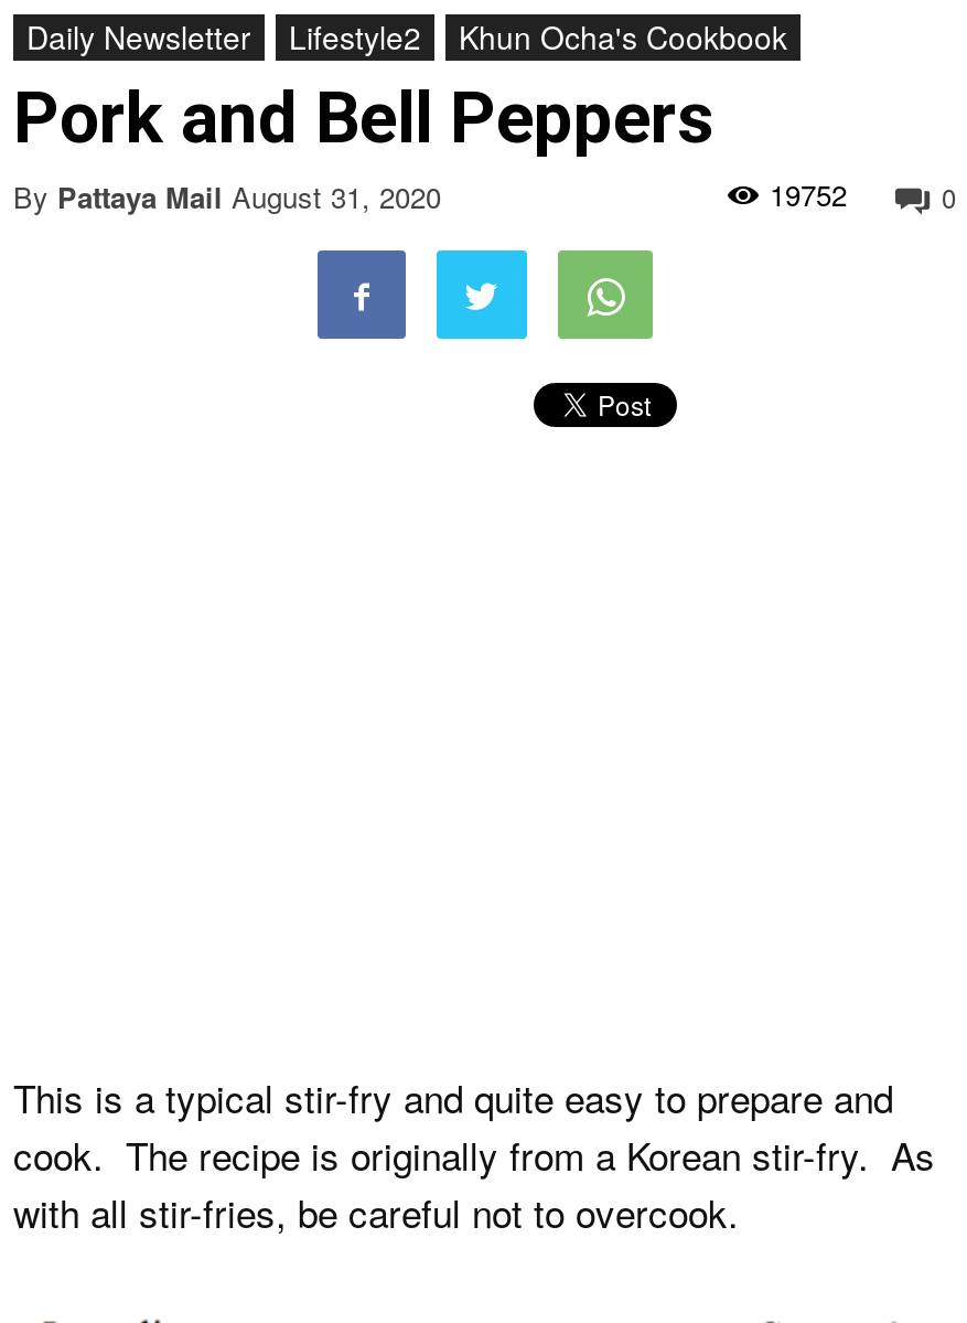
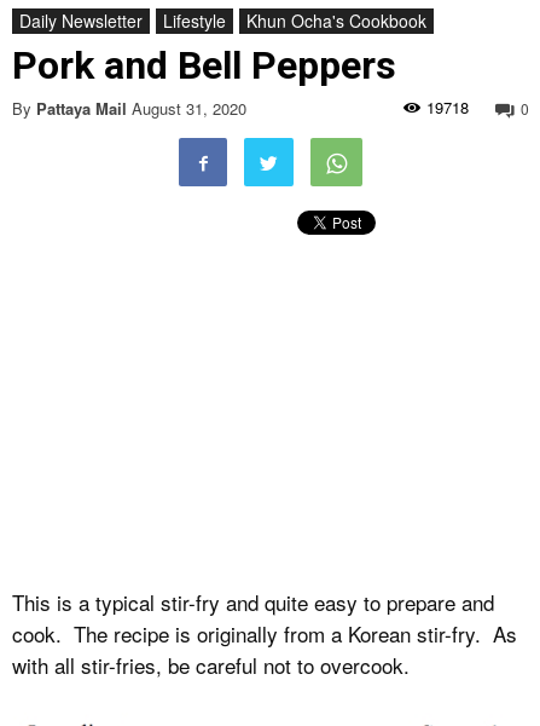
[289,14,421,58] Lifestyle2 -> [163,8,226,33] Lifestyle
[770,173,847,215] 19752 -> [426,96,469,119] 19718

